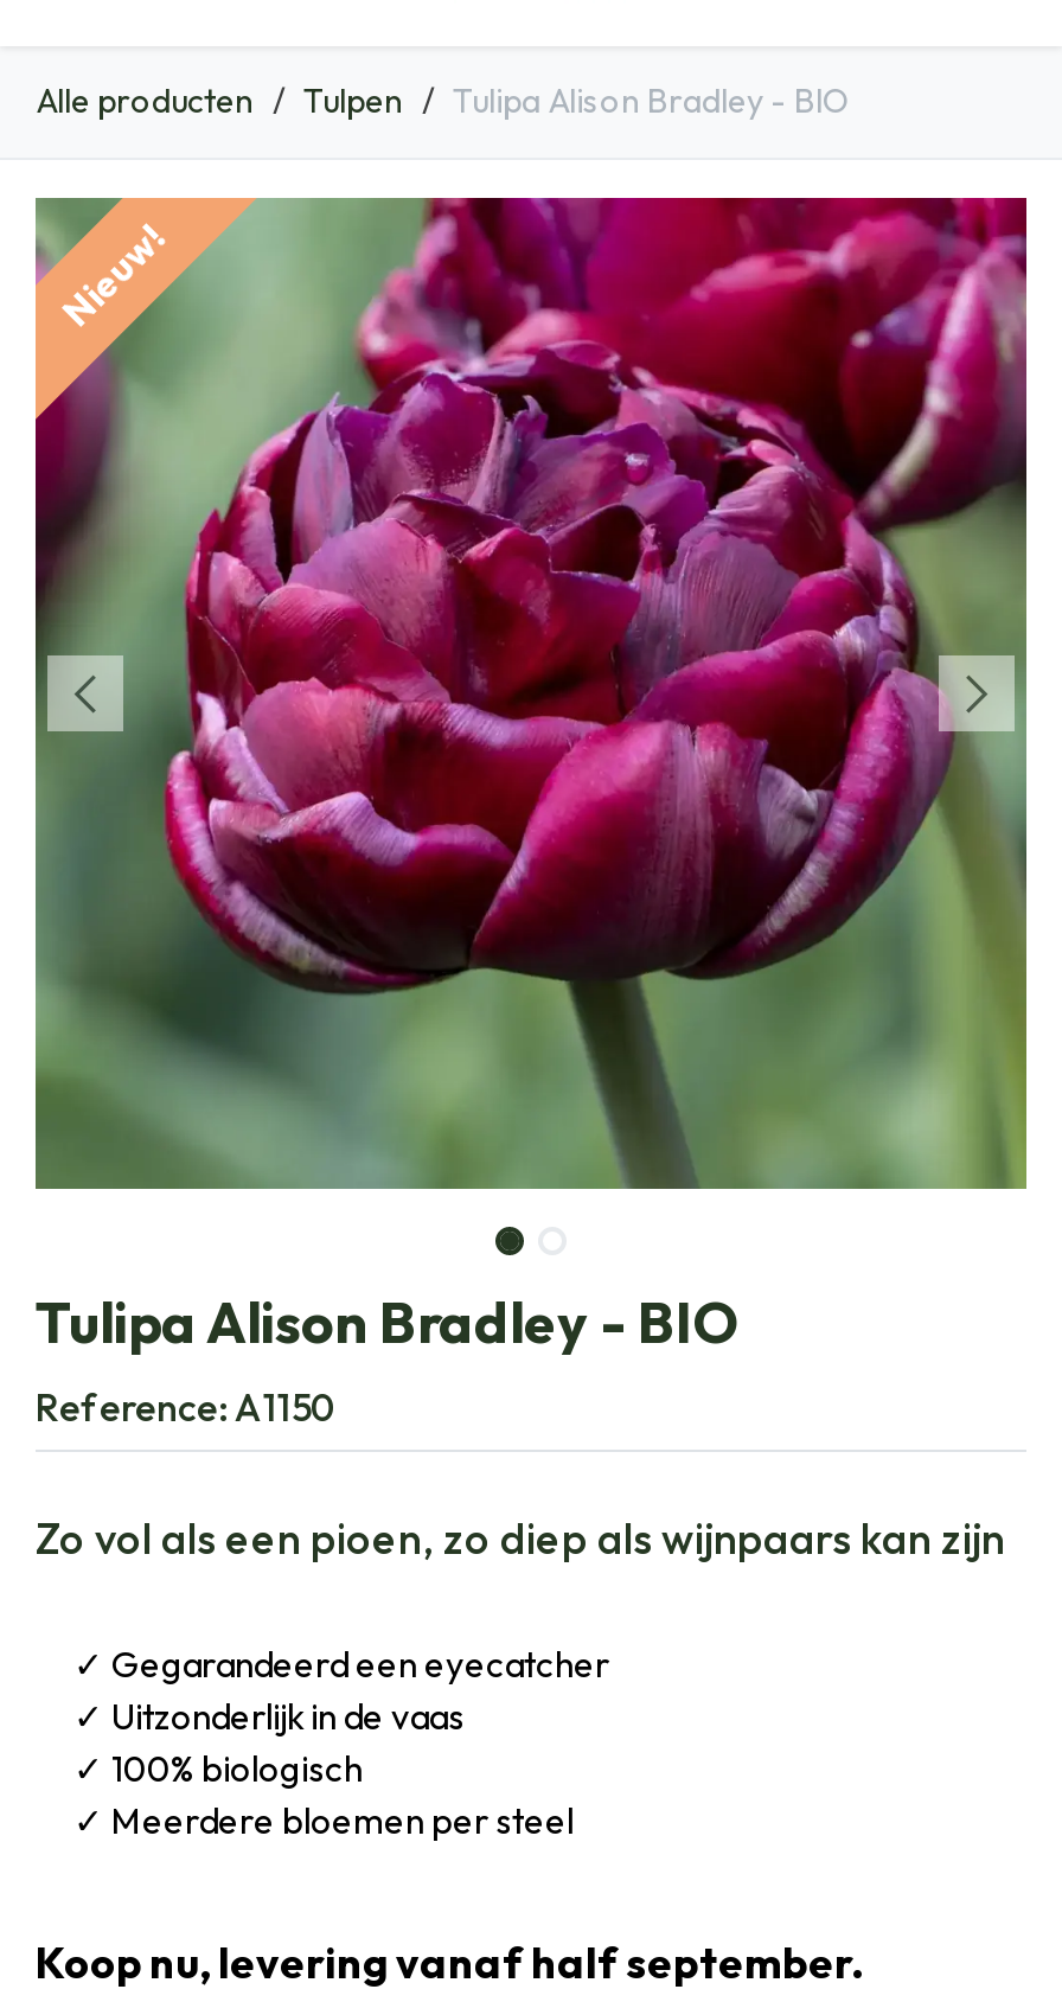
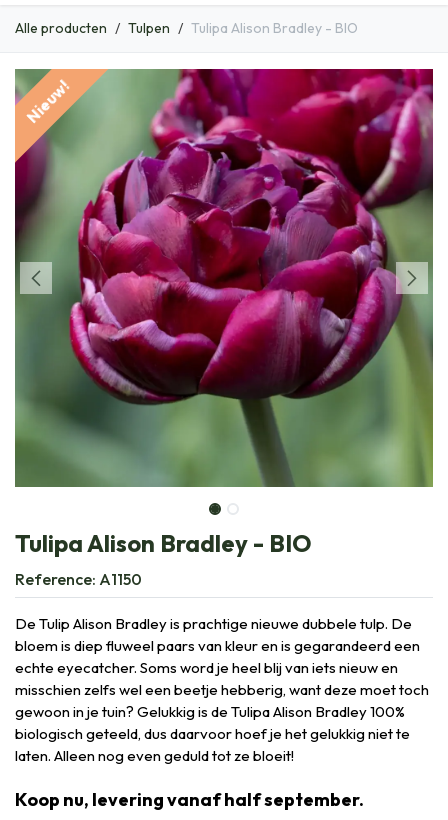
[36,1510,1005,1842] Zo vol als een pioen, zo diep als wijnpaars kan zijn | Gegarandeerd een eyecatcher | Uitzonderlijk in de vaas | 100% biologisch | Meerdere bloemen per steel -> [15,614,429,765] De Tulip Alison Bradley is prachtige nieuwe dubbele tulp. De | bloem is diep fluweel paars van kleur en is gegarandeerd een | echte eyecatcher. Soms word je heel blij van iets nieuw en | misschien zelfs wel een beetje hebberig, want deze moet toch | gewoon in je tuin? Gelukkig is de Tulipa Alison Bradley 100% | biologisch geteeld, dus daarvoor hoef je het gelukkig niet te | laten. Alleen nog even geduld tot ze bloeit!

